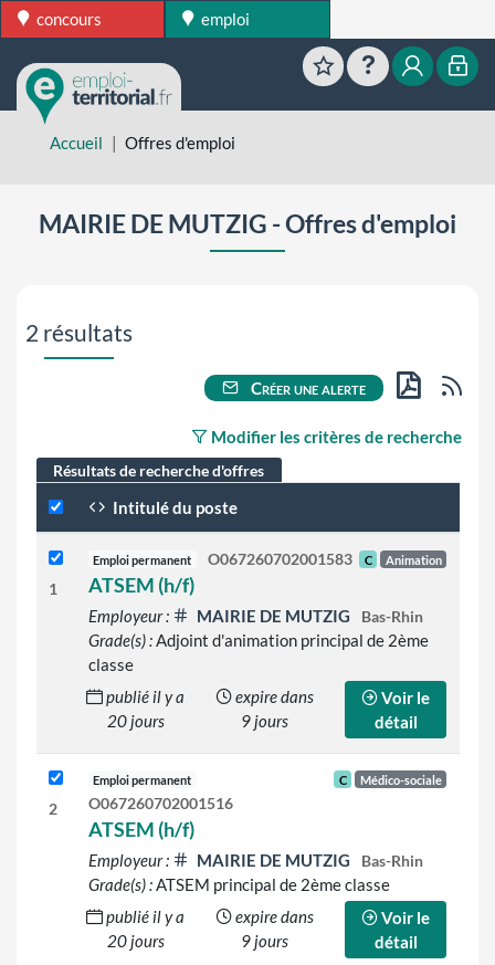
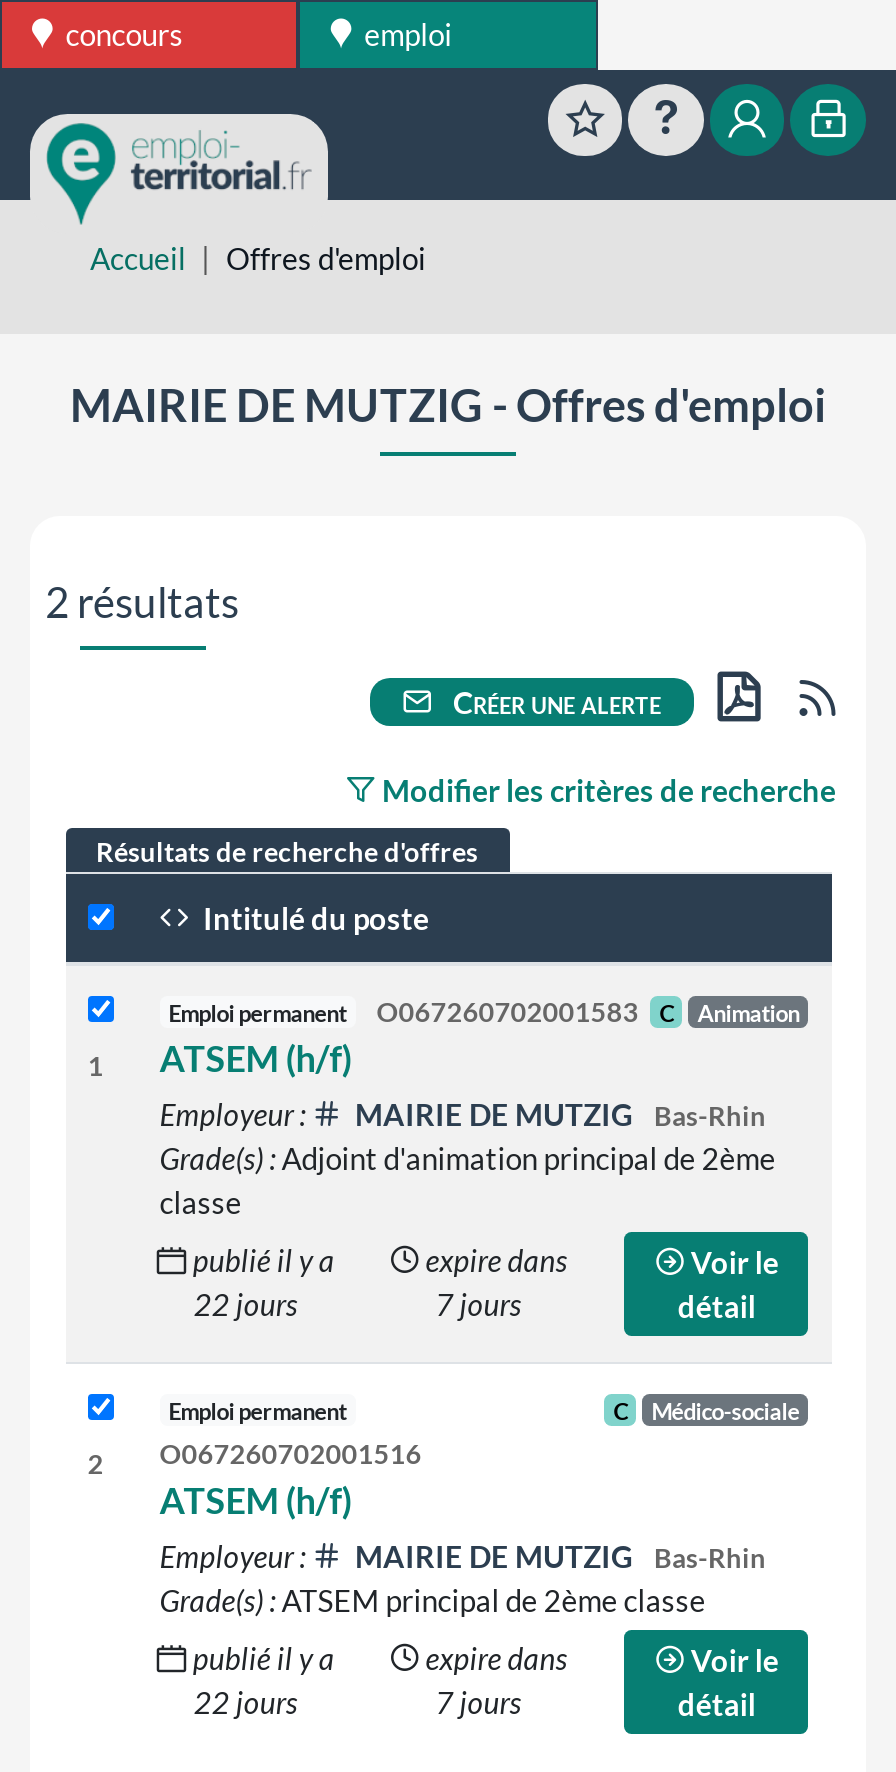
[107,711,165,731] 20 jours -> [194,1286,298,1322] 22 jours
[241,711,288,731] 9 jours -> [435,1286,521,1322] 7 jours
[107,931,165,951] 20 jours -> [194,1684,298,1720] 22 jours
[241,931,288,951] 9 jours -> [435,1684,521,1720] 7 jours

